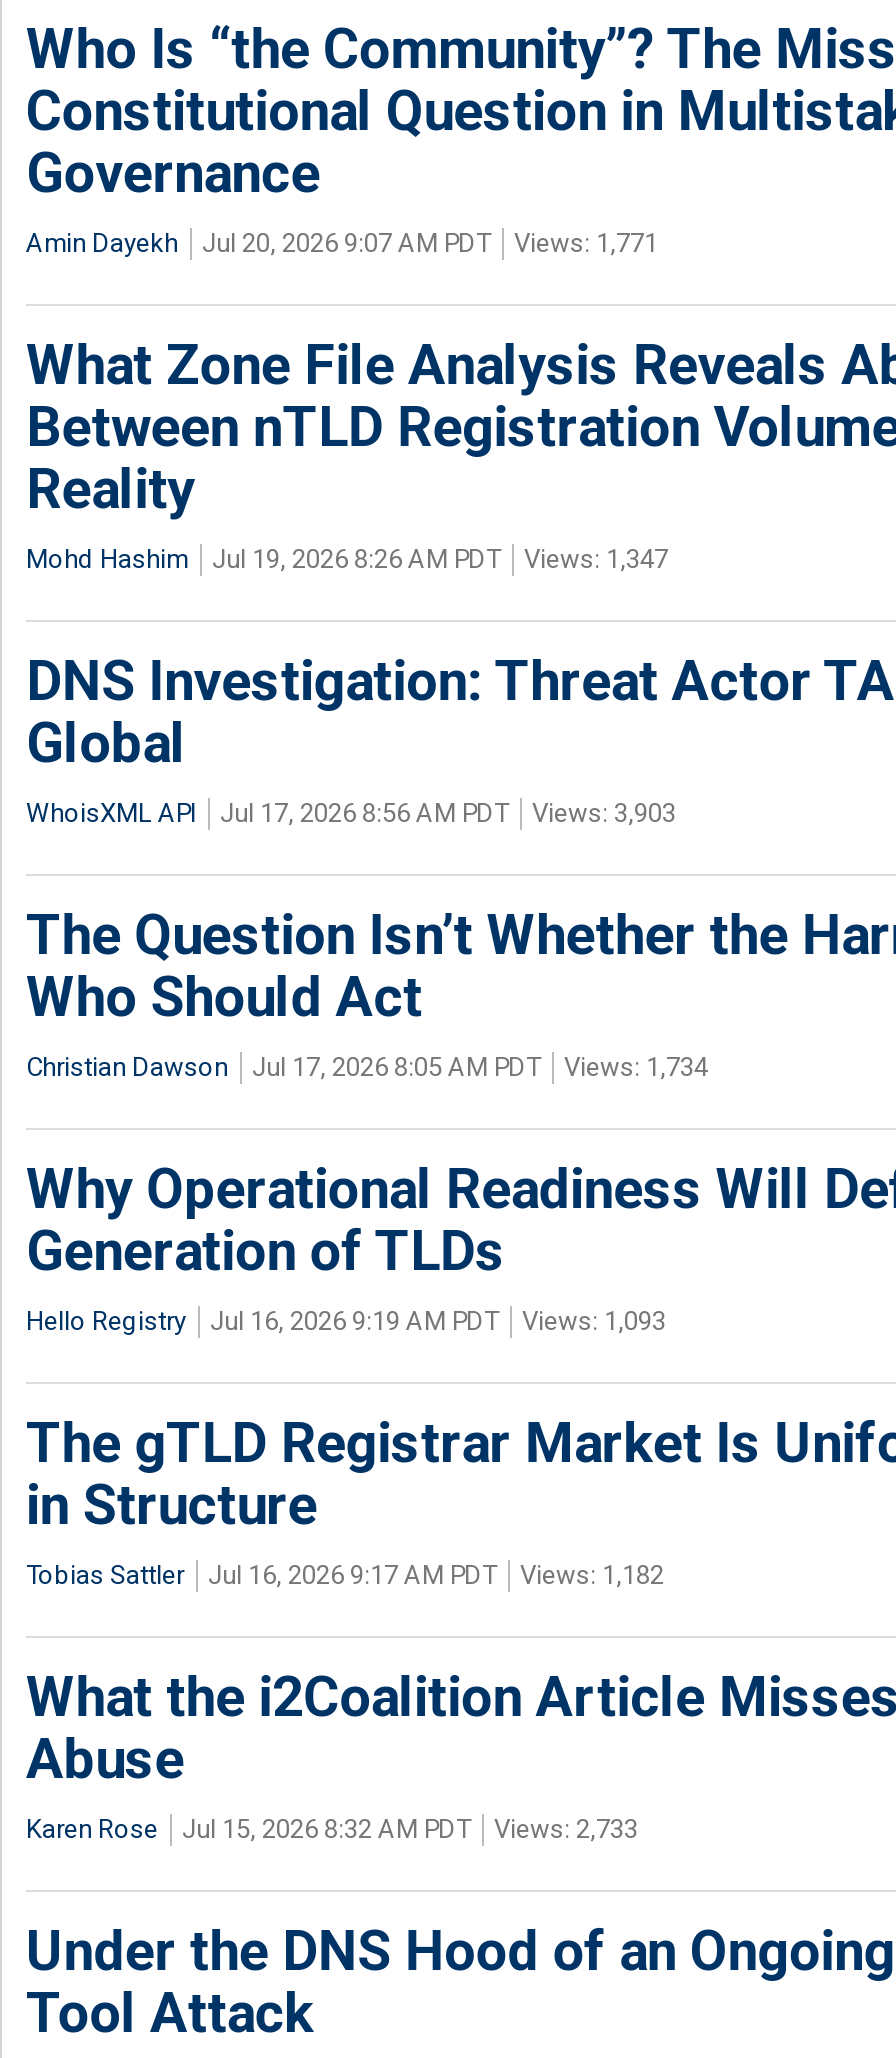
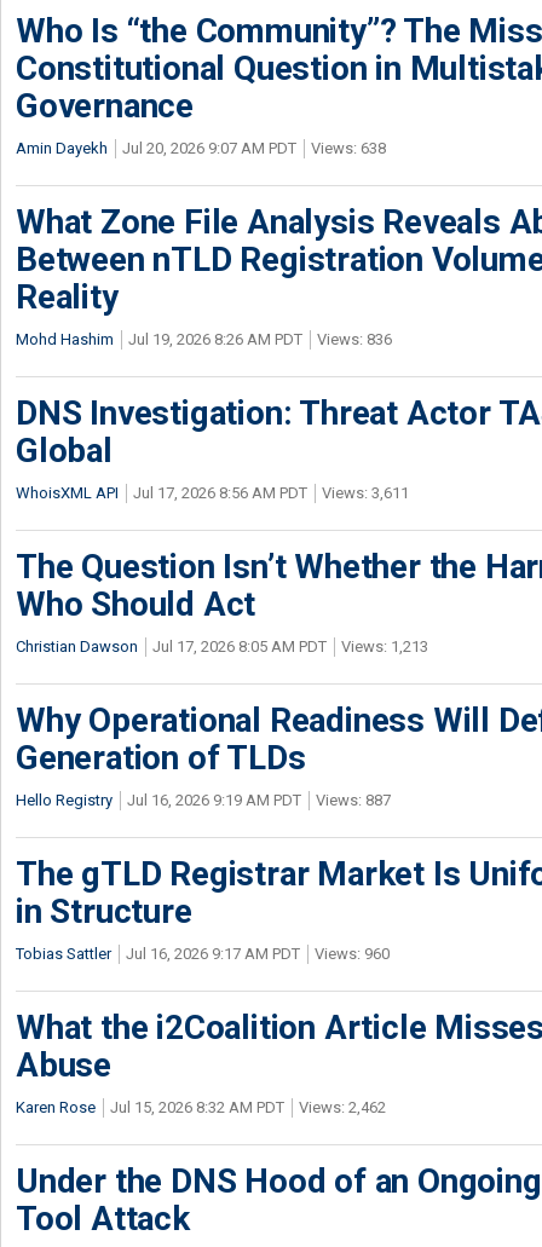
[26,228,658,258] Amin Dayekh Jul 20, 2026 9:07 AM PDT Views: 1,771 -> [16,139,386,157] Amin Dayekh Jul 20, 2026 9:07 AM PDT Views: 638
[26,544,668,574] Mohd Hashim Jul 19, 2026 8:26 AM PDT Views: 1,347 -> [16,330,392,348] Mohd Hashim Jul 19, 2026 8:26 AM PDT Views: 836
[26,798,676,828] WhoisXML API Jul 17, 2026 8:56 AM PDT Views: 3,903 -> [16,484,409,502] WhoisXML API Jul 17, 2026 8:56 AM PDT Views: 3,611
[26,1052,708,1082] Christian Dawson Jul 17, 2026 8:05 AM PDT Views: 1,734 -> [16,637,428,656] Christian Dawson Jul 17, 2026 8:05 AM PDT Views: 1,213
[26,1306,666,1336] Hello Registry Jul 16, 2026 9:19 AM PDT Views: 1,093 -> [16,791,391,809] Hello Registry Jul 16, 2026 9:19 AM PDT Views: 887
[26,1560,664,1590] Tobias Sattler Jul 16, 2026 9:17 AM PDT Views: 1,182 -> [16,945,390,963] Tobias Sattler Jul 16, 2026 9:17 AM PDT Views: 960
[26,1814,638,1844] Karen Rose Jul 15, 2026 8:32 AM PDT Views: 2,733 -> [16,1098,386,1116] Karen Rose Jul 15, 2026 8:32 AM PDT Views: 2,462

